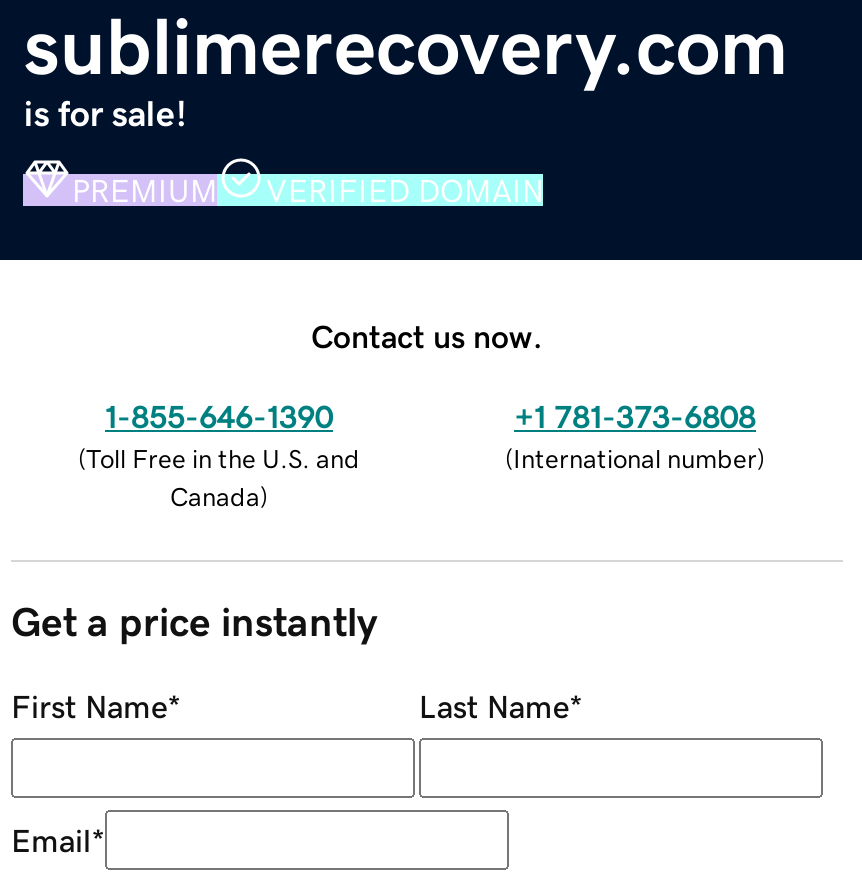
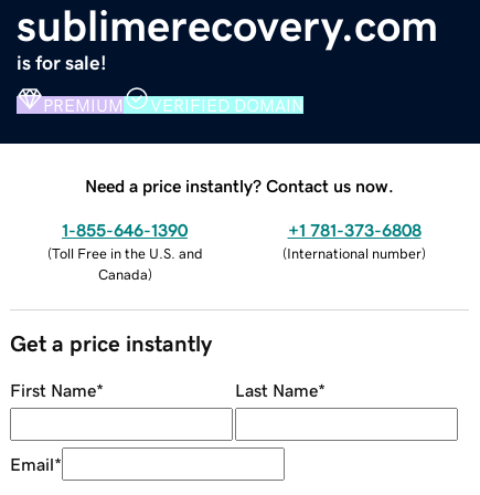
[311,319,543,351] Contact us now. -> [85,176,394,194] Need a price instantly? Contact us now.

